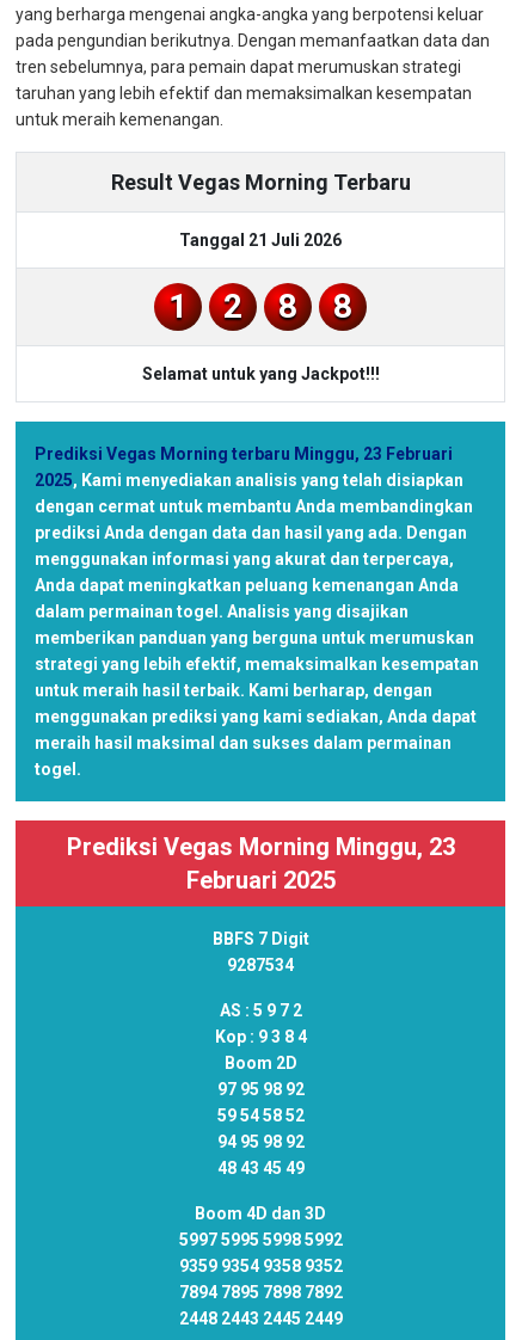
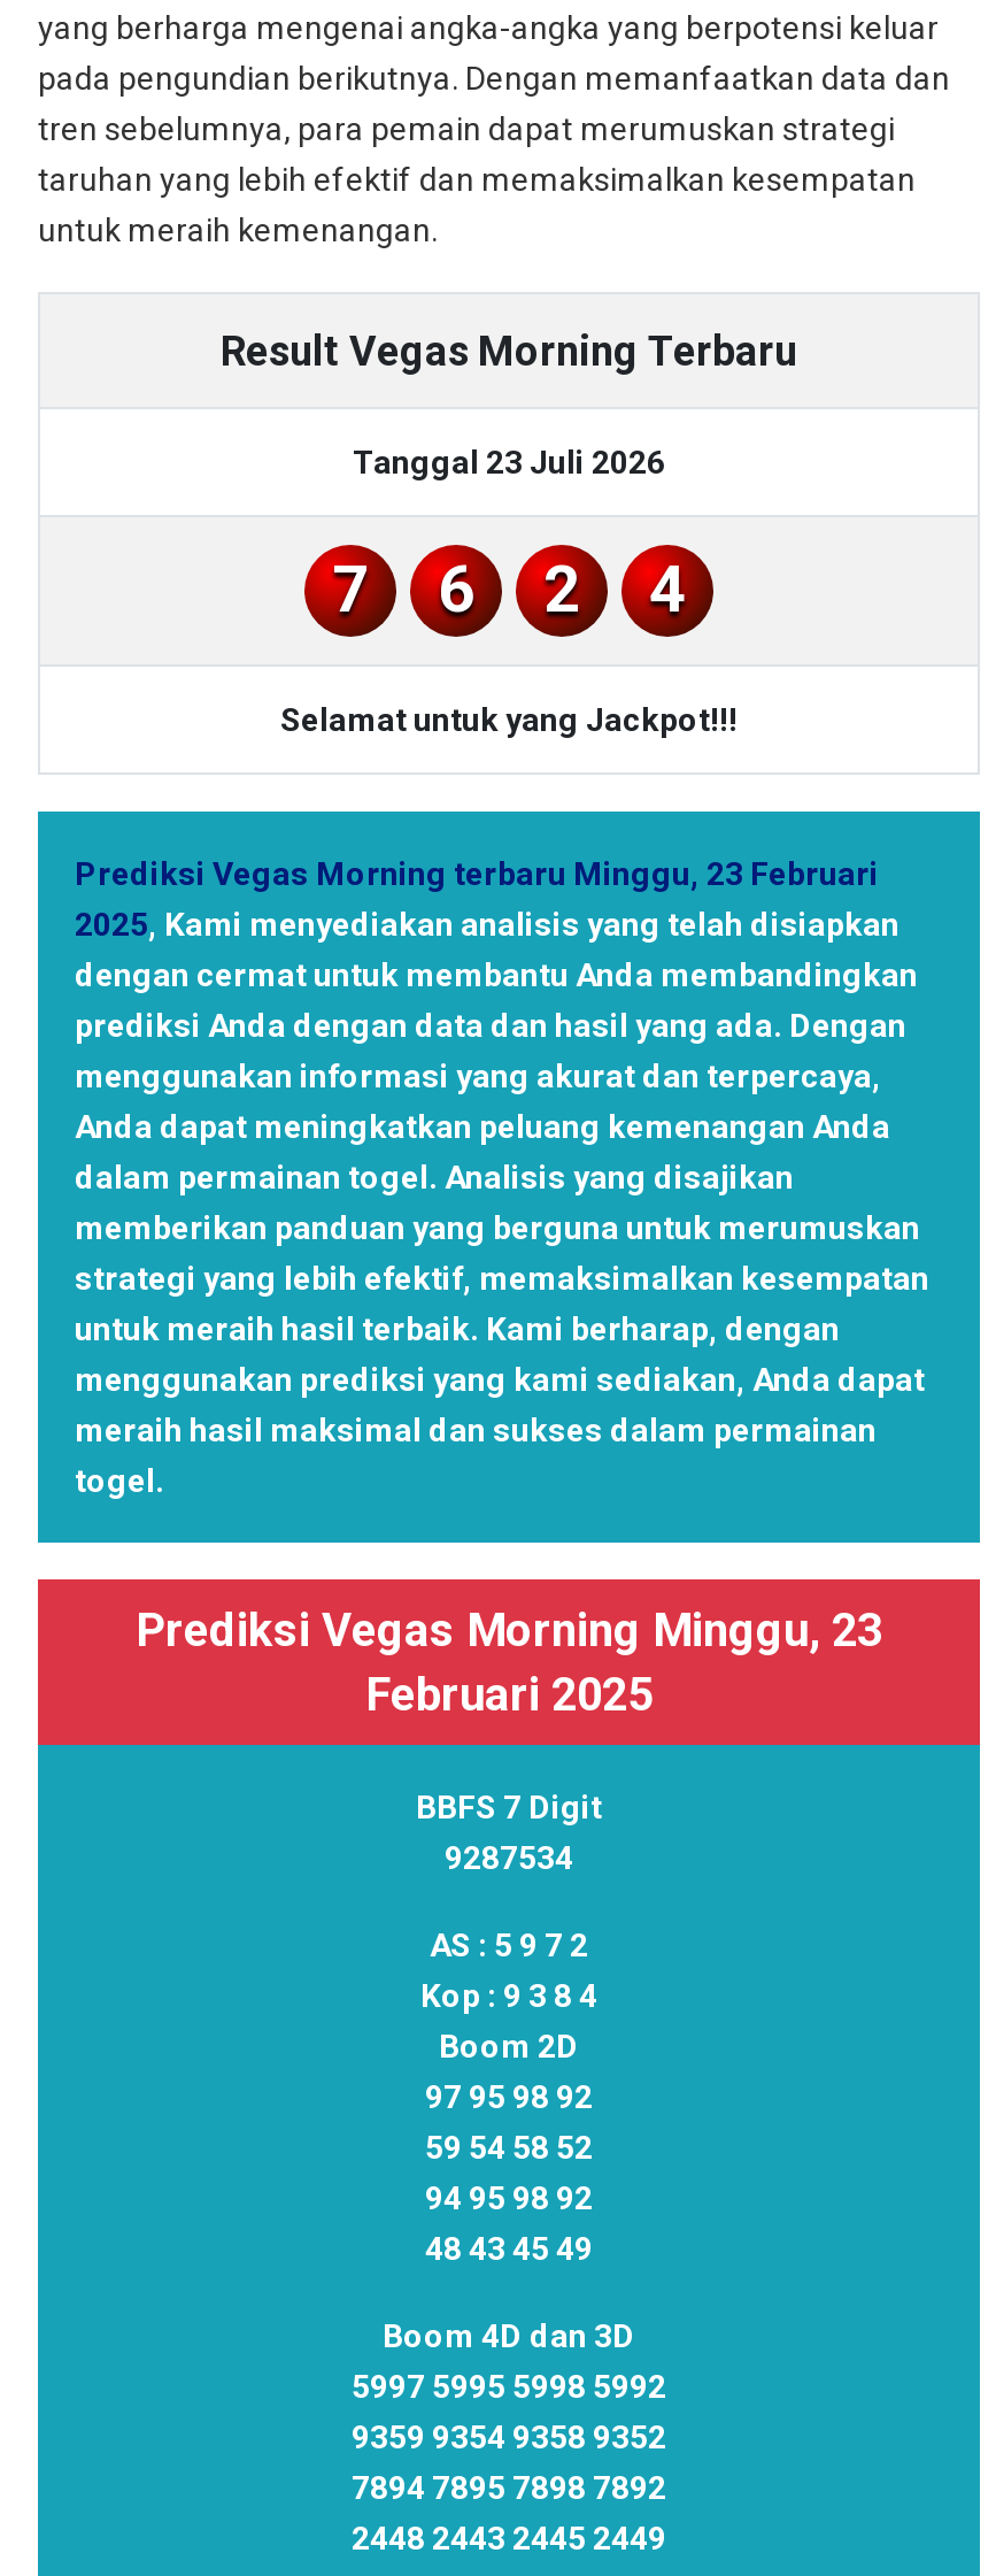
[179,230,342,249] Tanggal 21 Juli 2026 -> [353,443,665,480] Tanggal 23 Juli 2026
[168,286,188,326] 1 -> [332,551,474,627] 7 | 6
[278,286,352,326] 8 | 8 -> [649,551,686,627] 4

